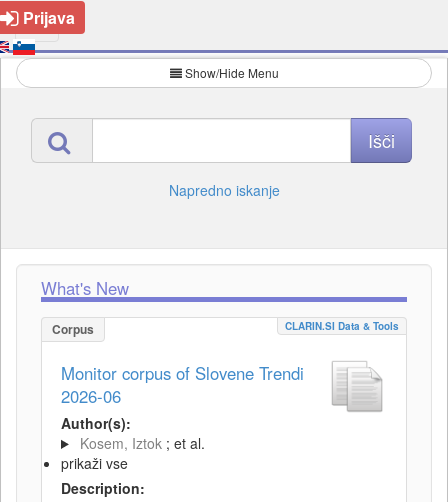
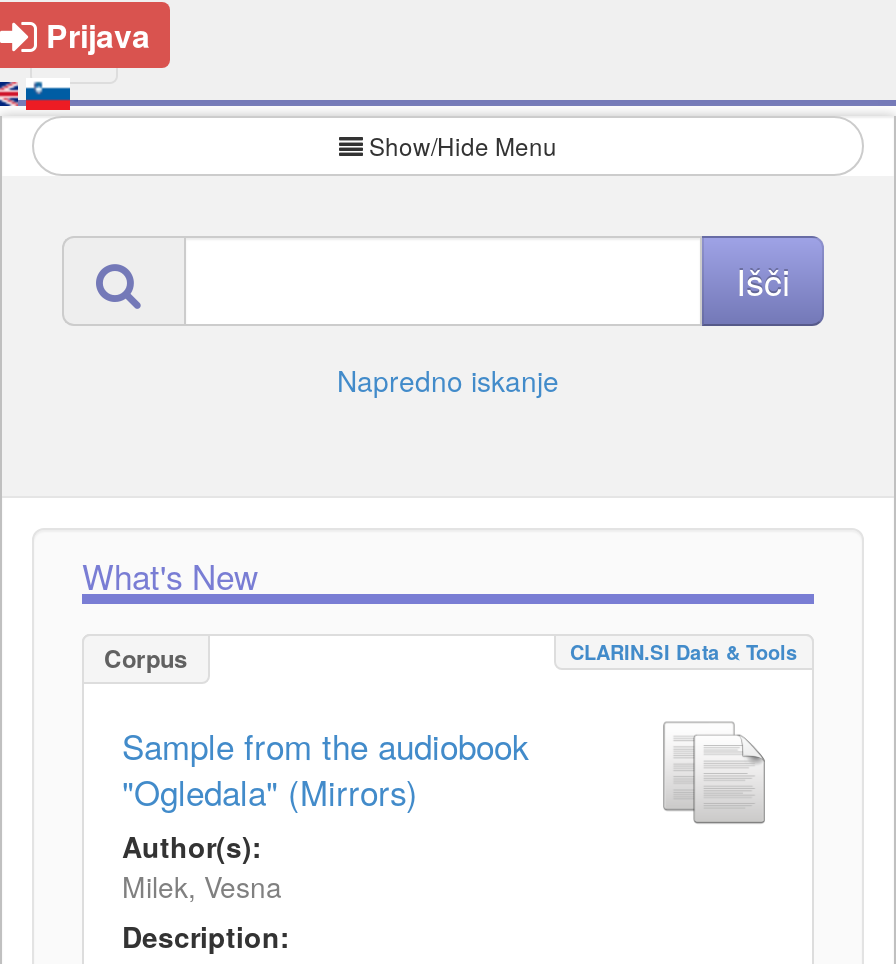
[61,361,304,408] Monitor corpus of Slovene Trendi | 2026-06 -> [122,722,528,816] Sample from the audiobook | "Ogledala" (Mirrors)
[61,433,205,473] Kosem, Iztok ; et al. | prikaži vse -> [122,866,282,906] Milek, Vesna

